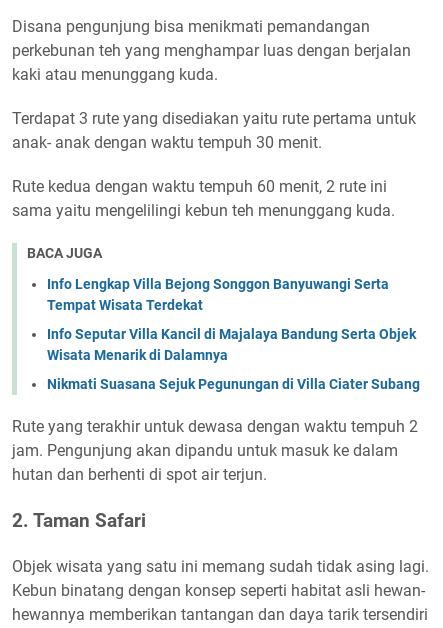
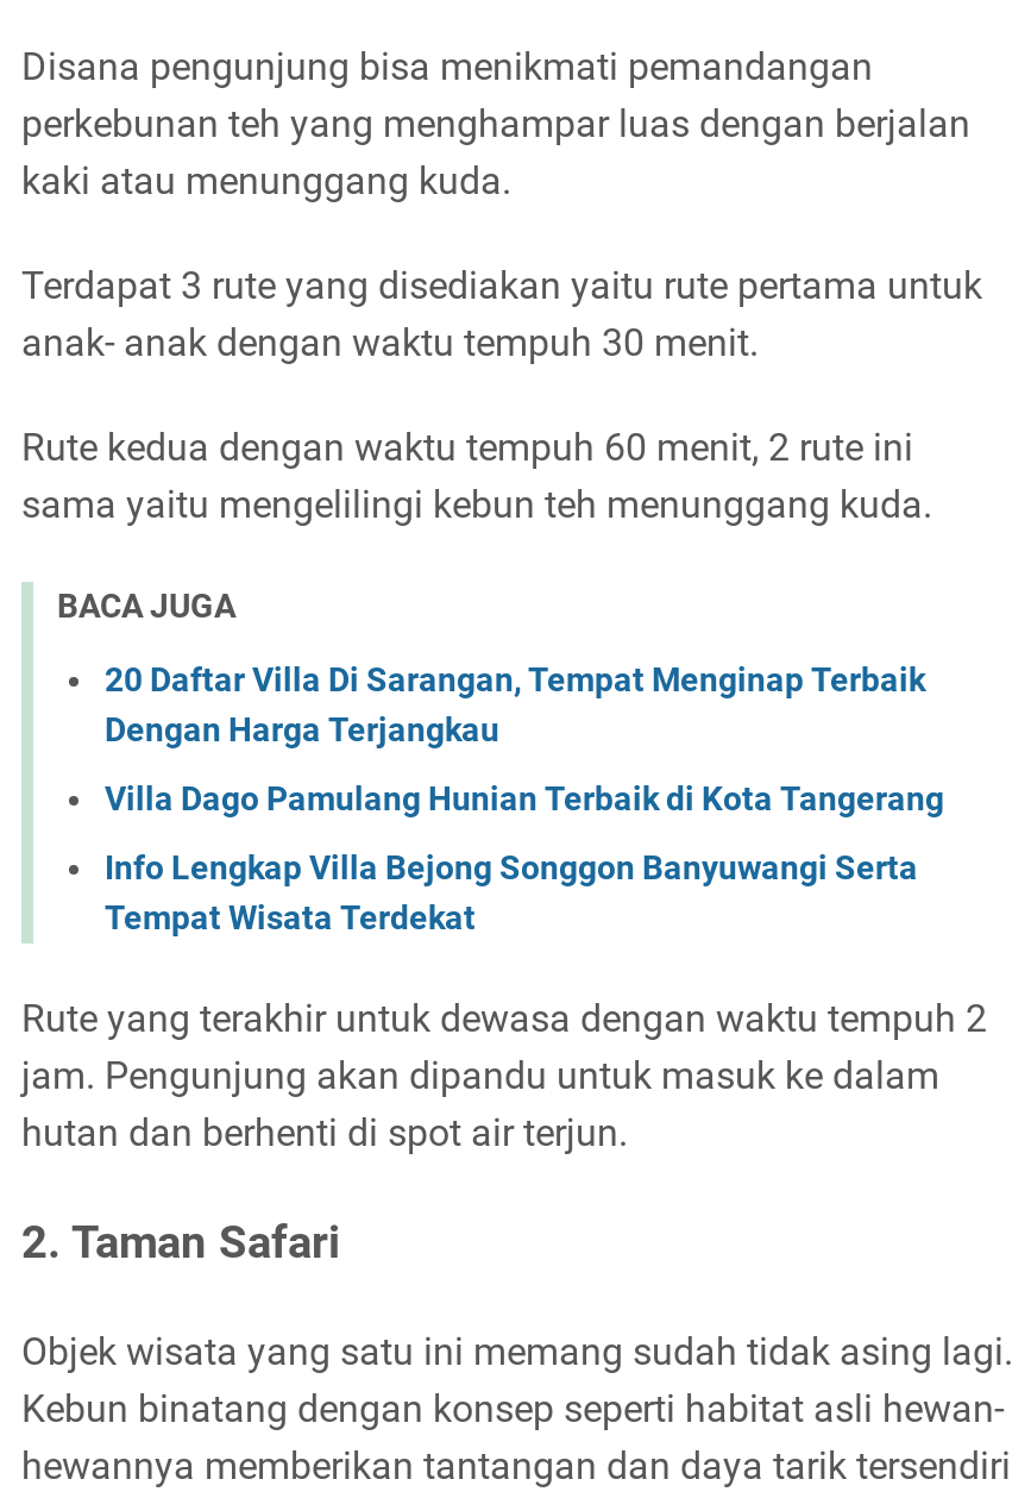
none -> [105,660,944,817] 20 Daftar Villa Di Sarangan, Tempat Menginap Terbaik | Dengan Harga Terjangkau | Villa Dago Pamulang Hunian Terbaik di Kota Tangerang
moved [47,276,389,313] -> [105,848,918,936]: Info Lengkap Villa Bejong Songgon Banyuwangi Serta | Tempat Wisata Terdekat
[47,326,420,392] Info Seputar Villa Kancil di Majalaya Bandung Serta Objek | Wisata Menarik di Dalamnya | Nikmati Suasana Sejuk Pegunungan di Villa Ciater Subang -> none

